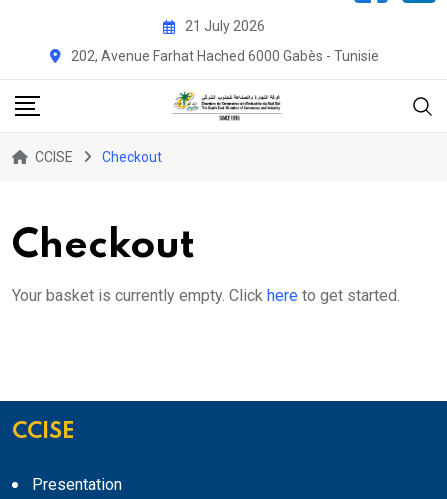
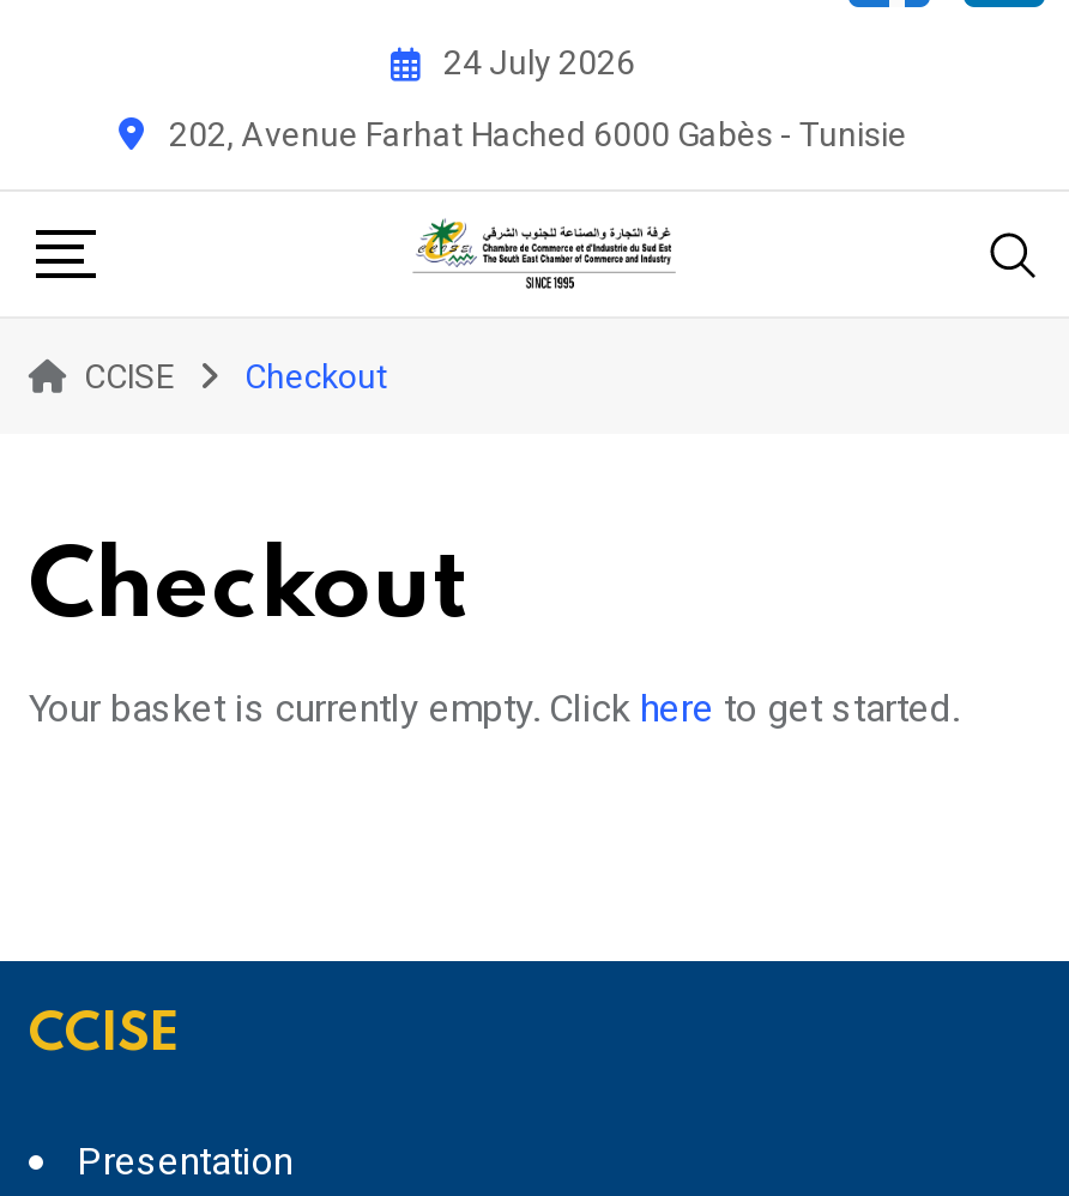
[185,18,265,34] 21 July 2026 -> [443,44,635,82] 24 July 2026

